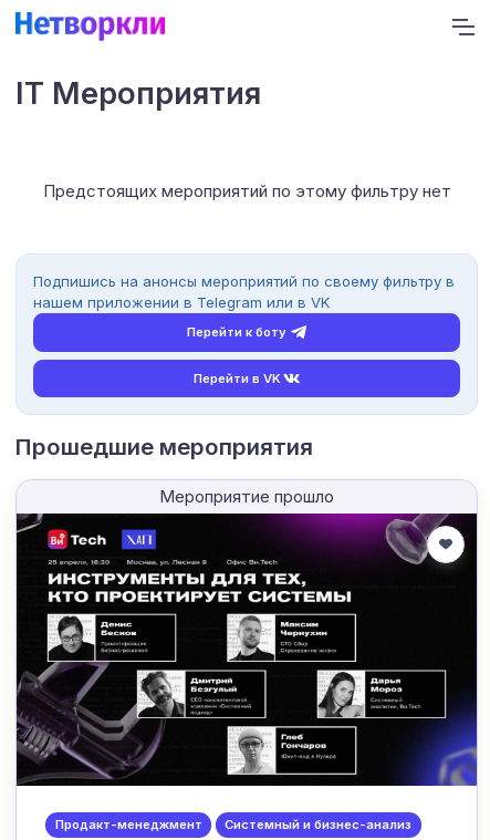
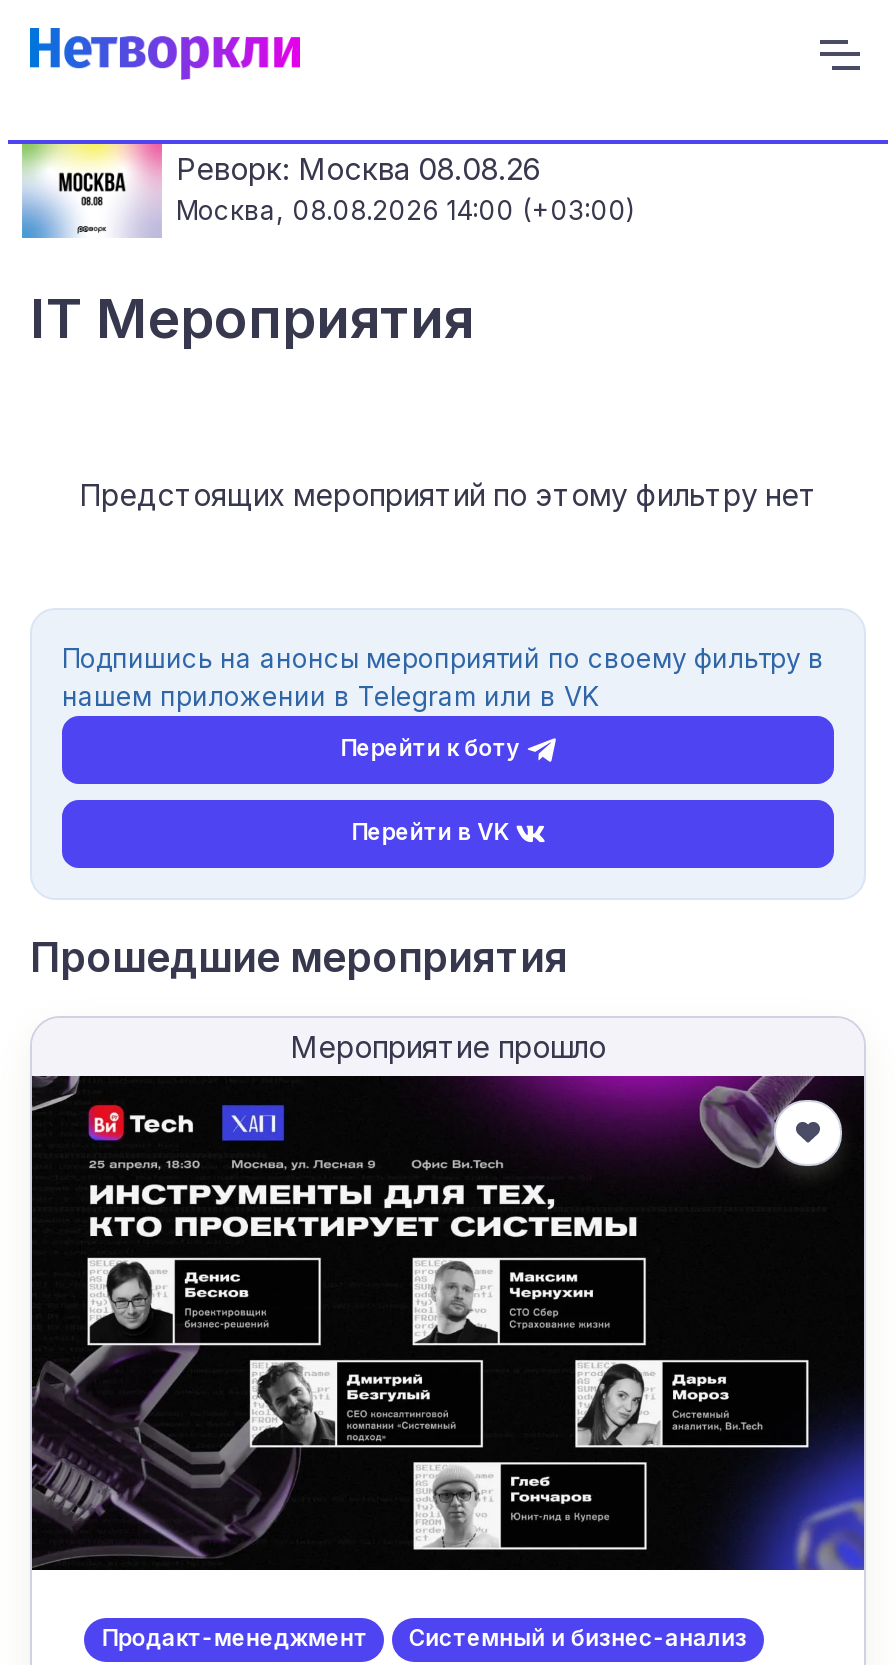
none -> [6,138,634,240] [image] | Реворк: Москва 08.08.26 | Москва, 08.08.2026 14:00 (+03:00)

